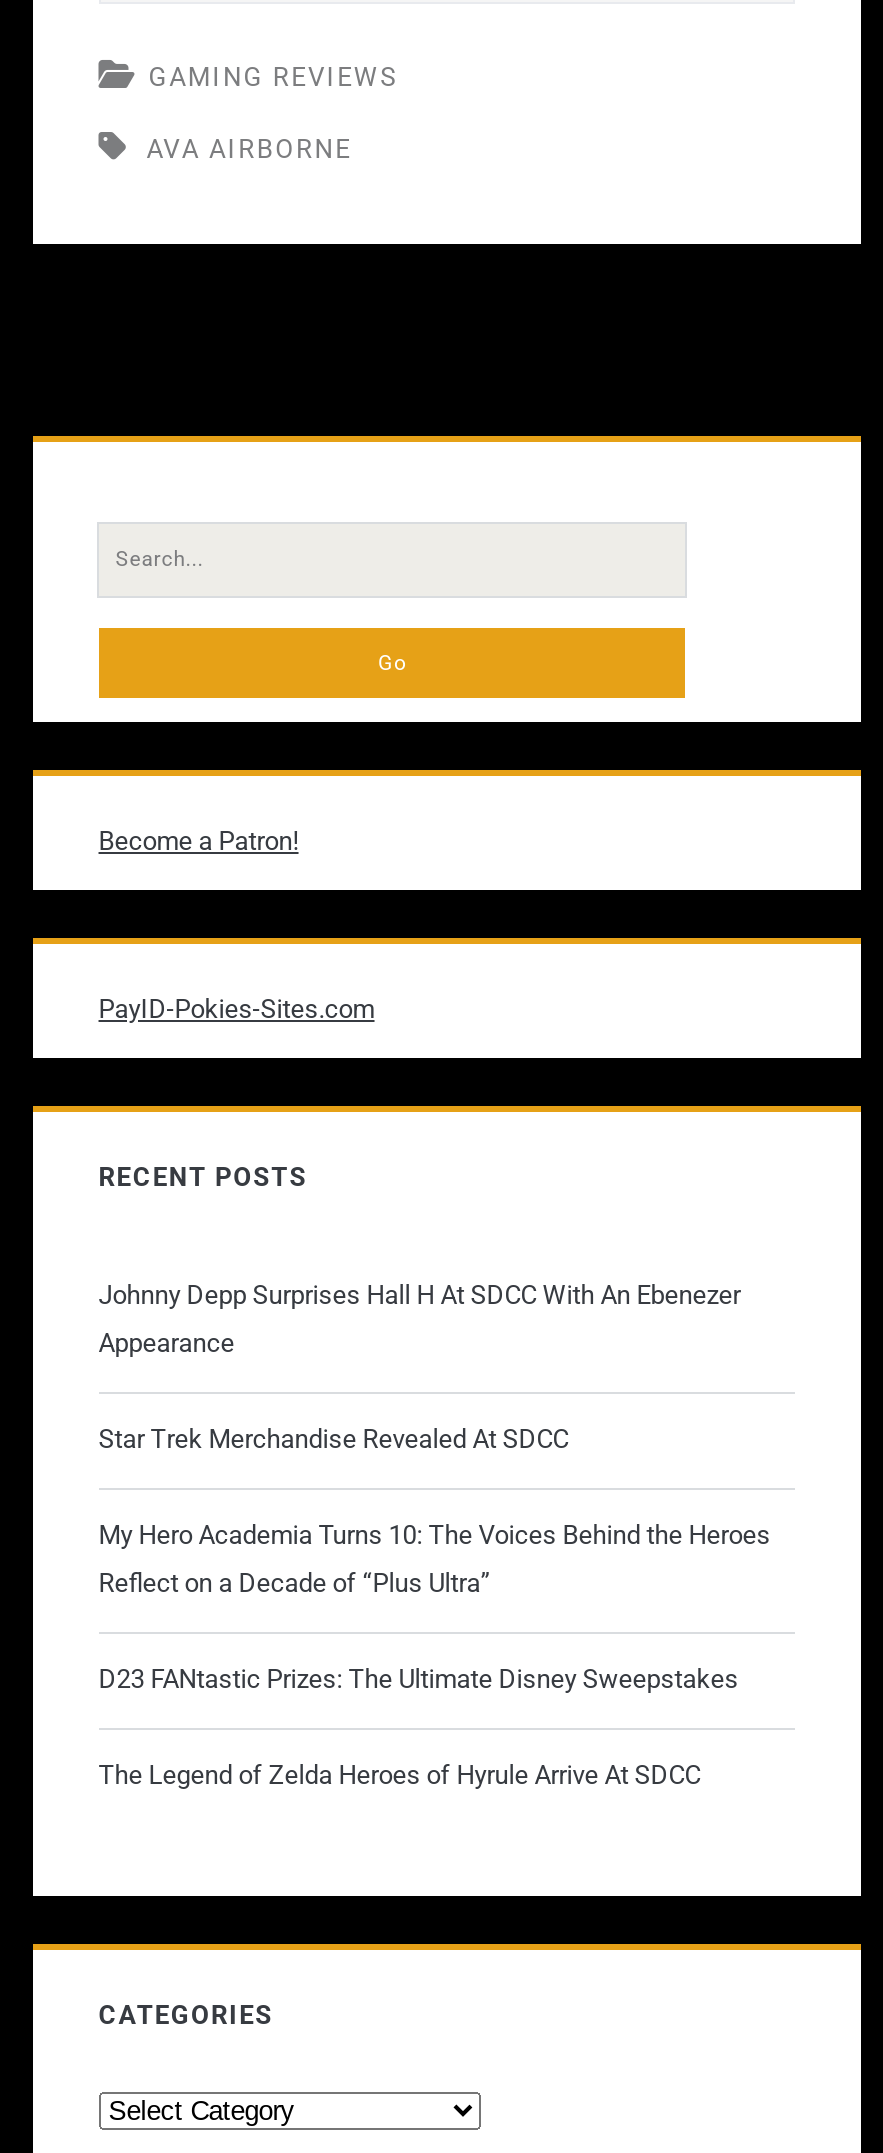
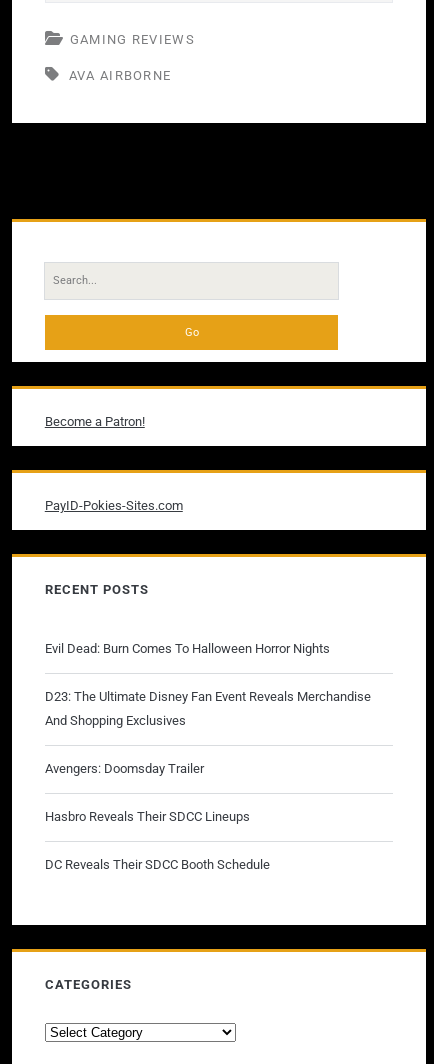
[99,1281,771,1791] Johnny Depp Surprises Hall H At SDCC With An Ebenezer | Appearance | Star Trek Merchandise Revealed At SDCC | My Hero Academia Turns 10: The Voices Behind the Heroes | Reflect on a Decade of “Plus Ultra” | D23 FANtastic Prizes: The Ultimate Disney Sweepstakes | The Legend of Zelda Heroes of Hyrule Arrive At SDCC -> [45,641,371,872] Evil Dead: Burn Comes To Halloween Horror Nights | D23: The Ultimate Disney Fan Event Reveals Merchandise | And Shopping Exclusives | Avengers: Doomsday Trailer | Hasbro Reveals Their SDCC Lineups | DC Reveals Their SDCC Booth Schedule

